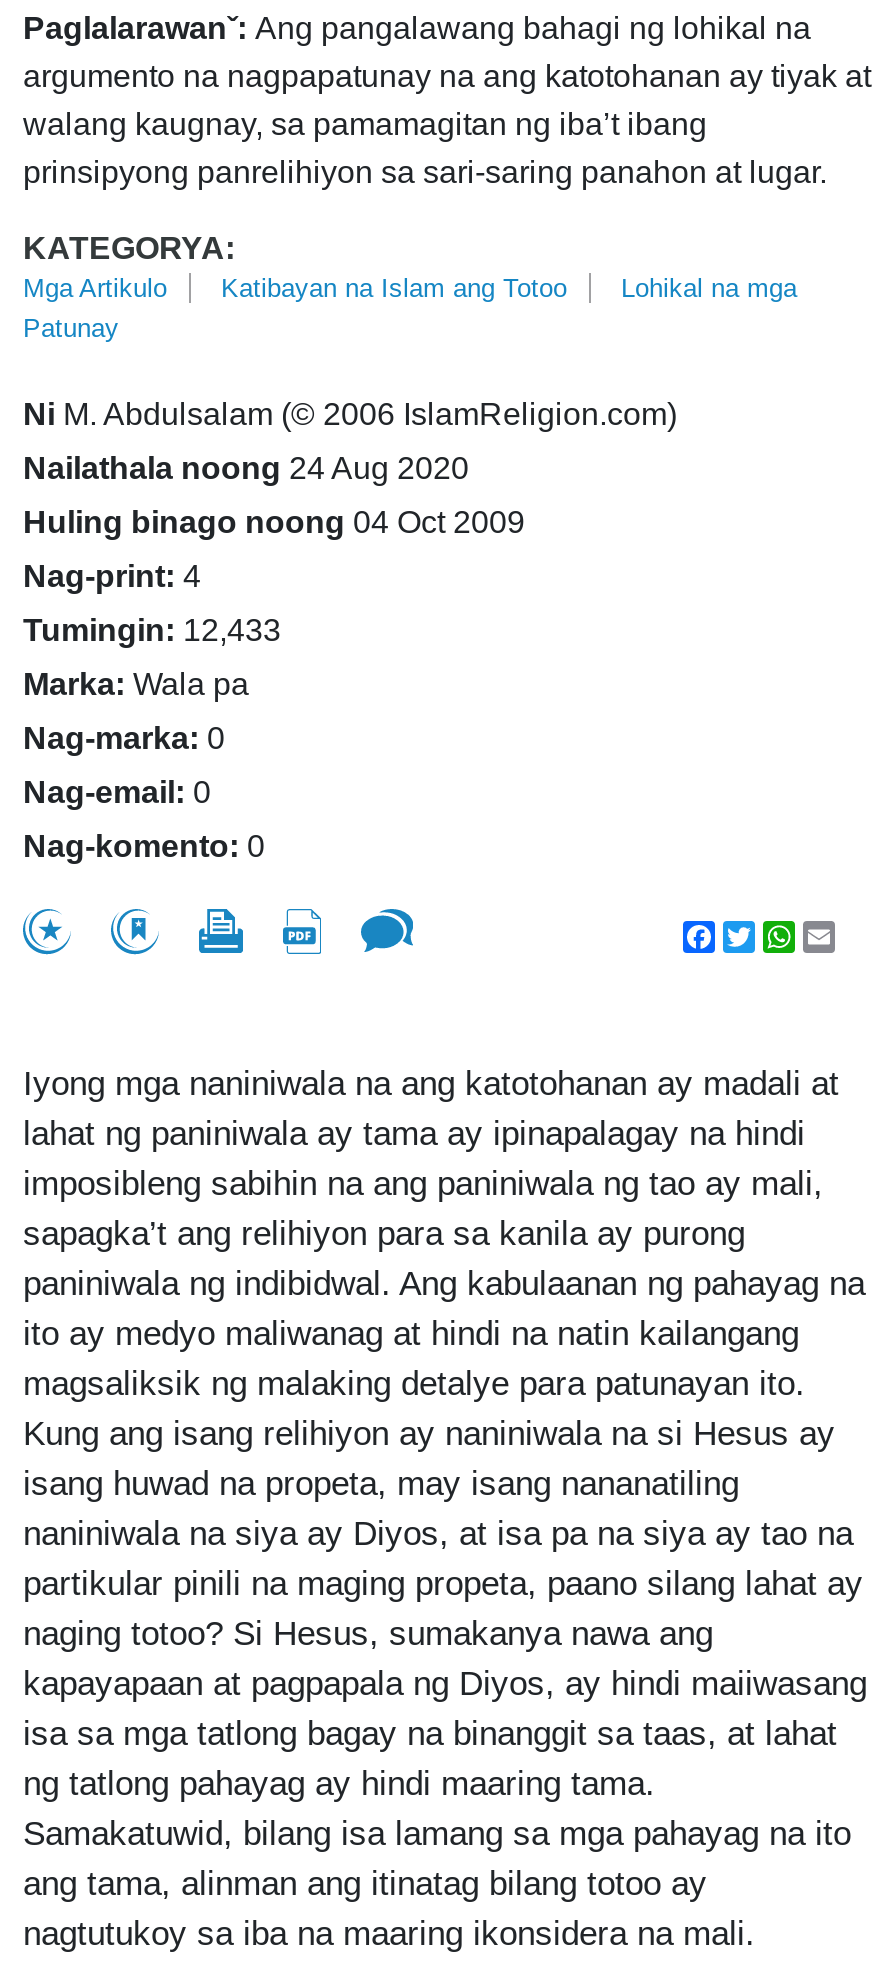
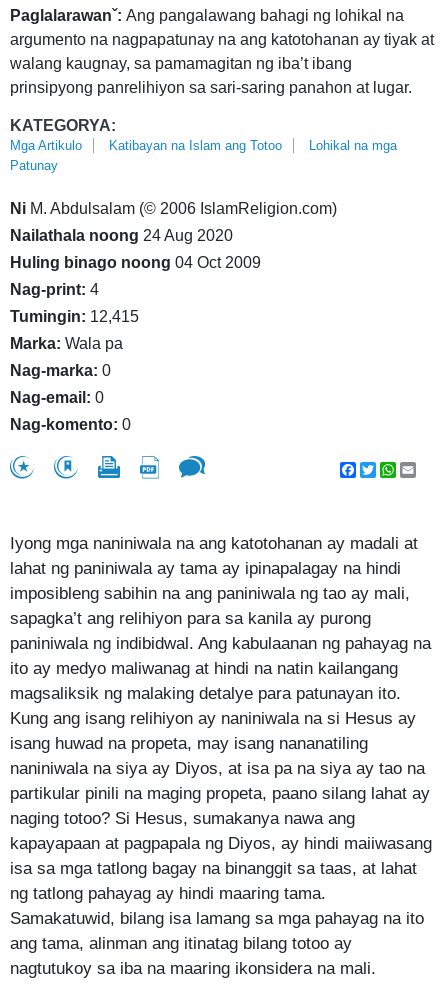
[23,614,281,648] Tumingin: 12,433 -> [10,308,139,325] Tumingin: 12,415

